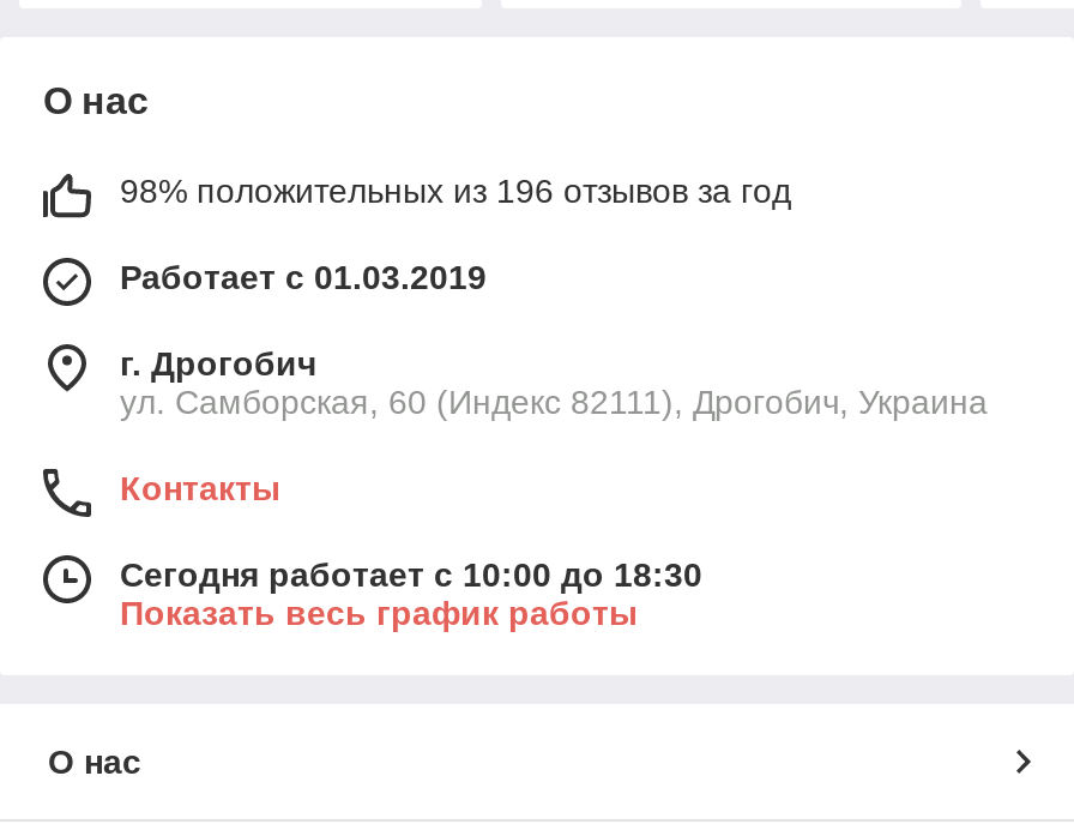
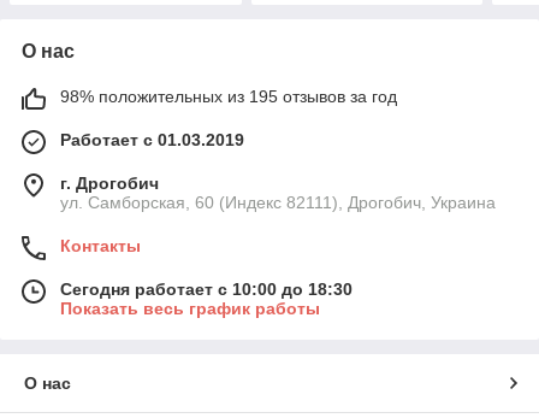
[120,172,791,211] 98% положительных из 196 отзывов за год -> [60,87,397,106] 98% положительных из 195 отзывов за год

